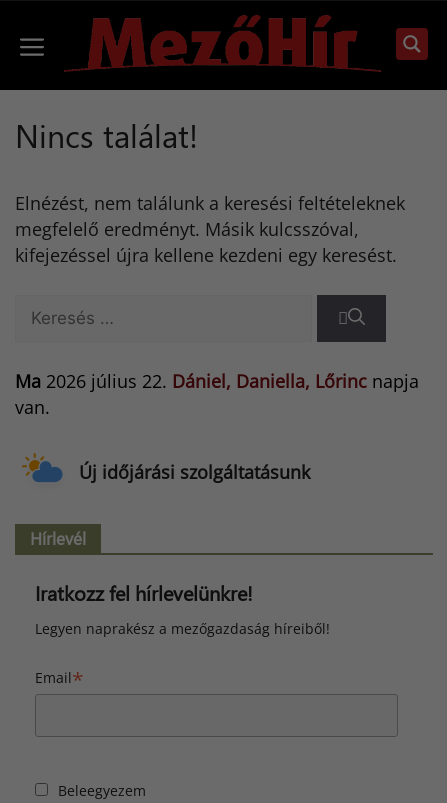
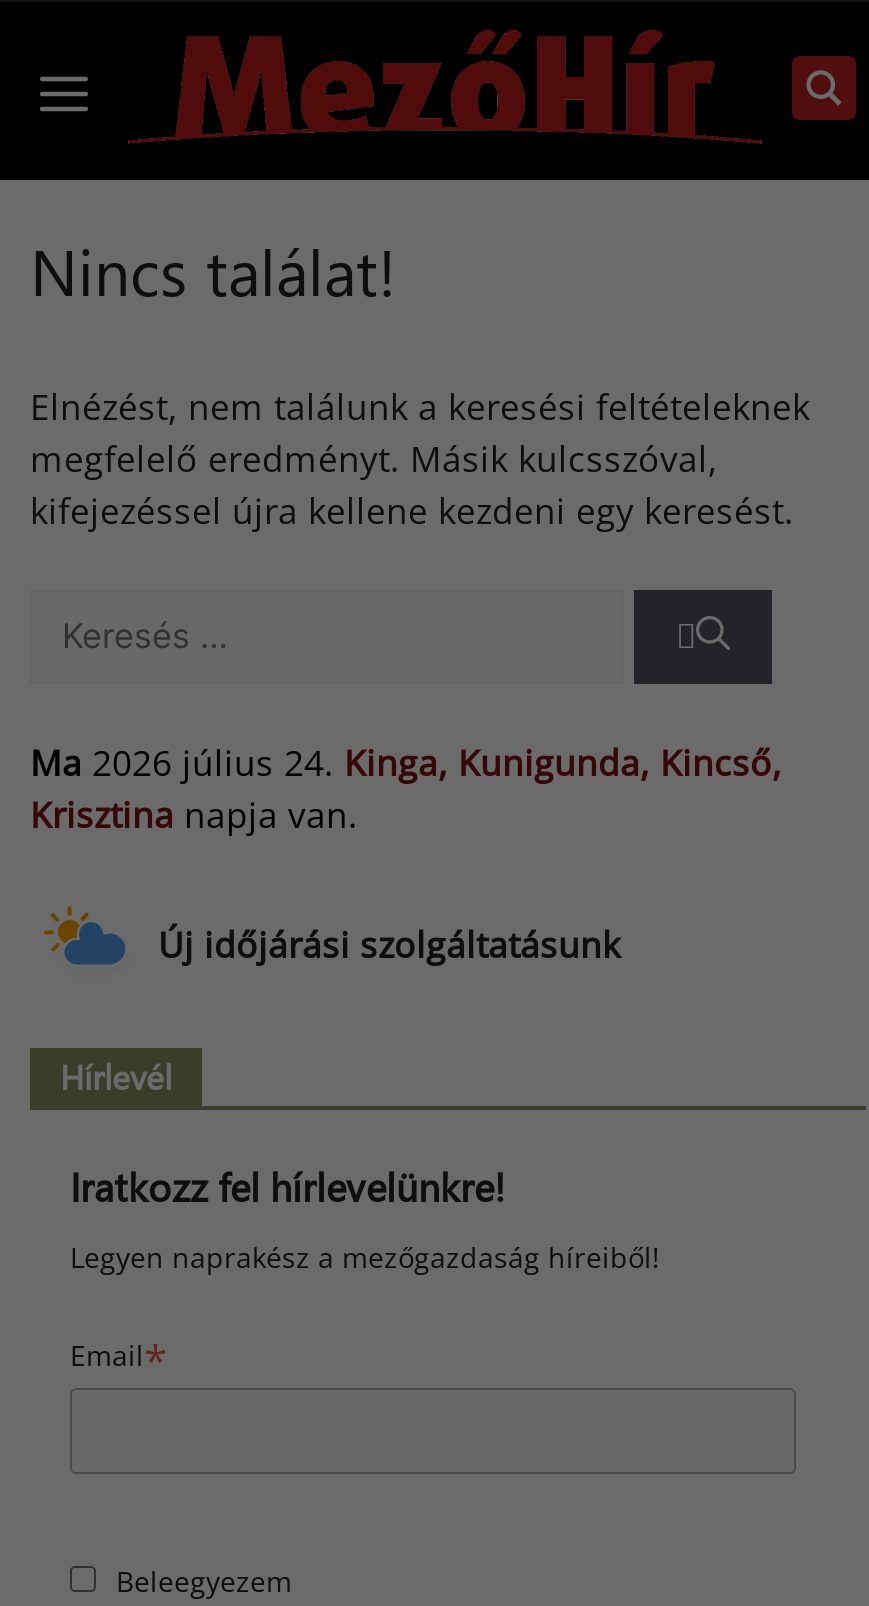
[15,369,419,419] Ma 2026 július 22. Dániel, Daniella, Lőrinc napja | van. -> [30,738,782,838] Ma 2026 július 24. Kinga, Kunigunda, Kincső, | Krisztina napja van.

